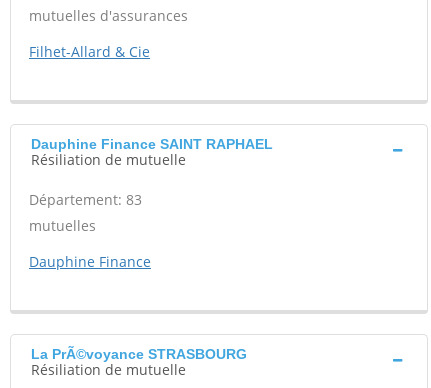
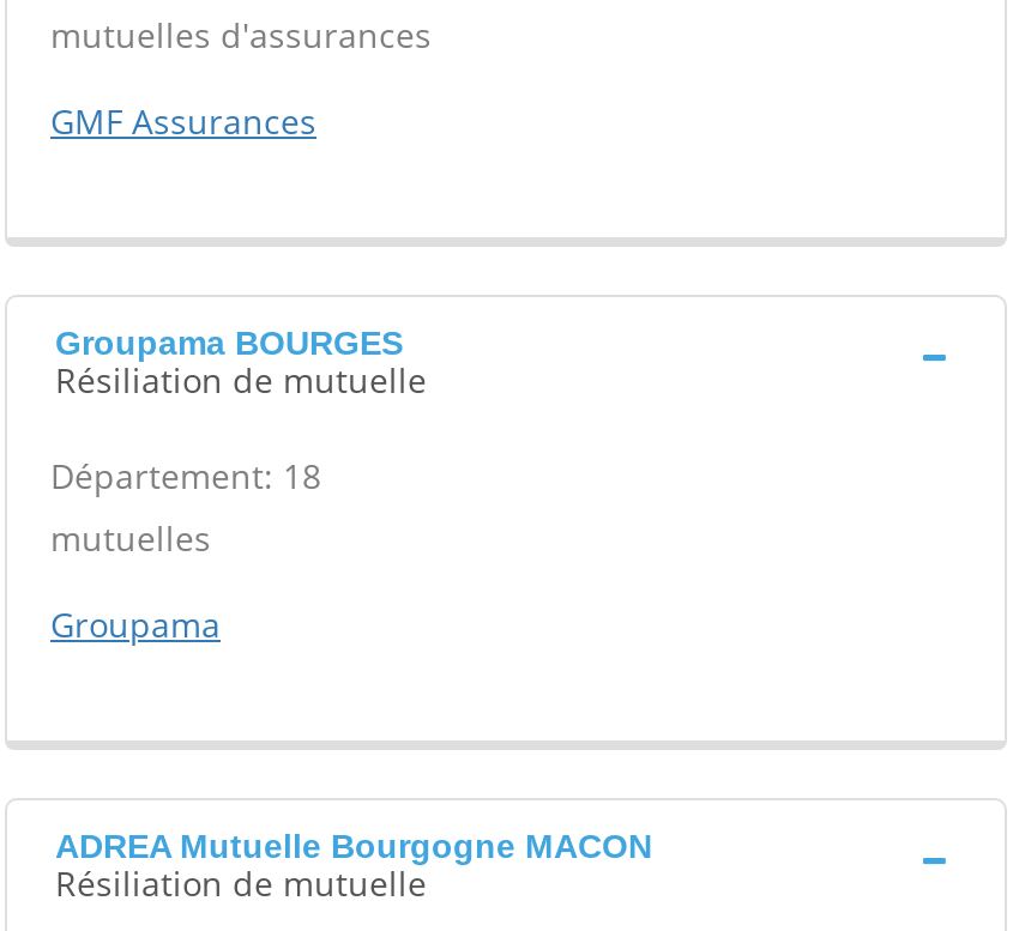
[29,42,150,61] Filhet-Allard & Cie -> [50,98,316,144] GMF Assurances
[31,136,273,152] Dauphine Finance SAINT RAPHAEL -> [55,324,403,362] Groupama BOURGES
[29,190,142,209] Département: 83 -> [50,453,321,498] Département: 18
[29,252,151,271] Dauphine Finance -> [50,601,221,647] Groupama
[31,346,247,362] La PrÃ©voyance STRASBOURG -> [55,827,652,865] ADREA Mutuelle Bourgogne MACON

